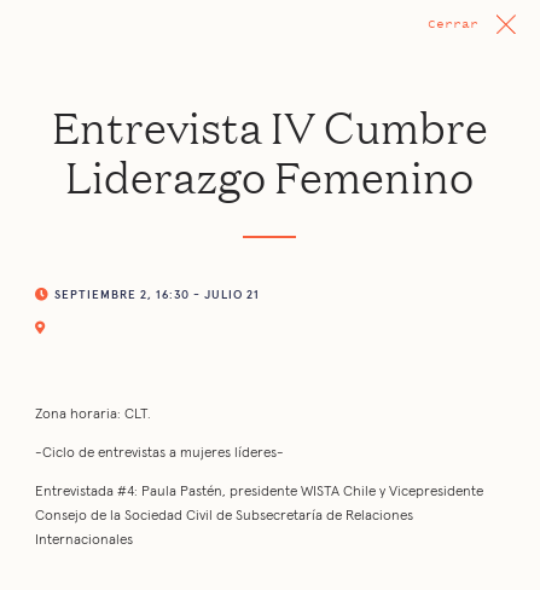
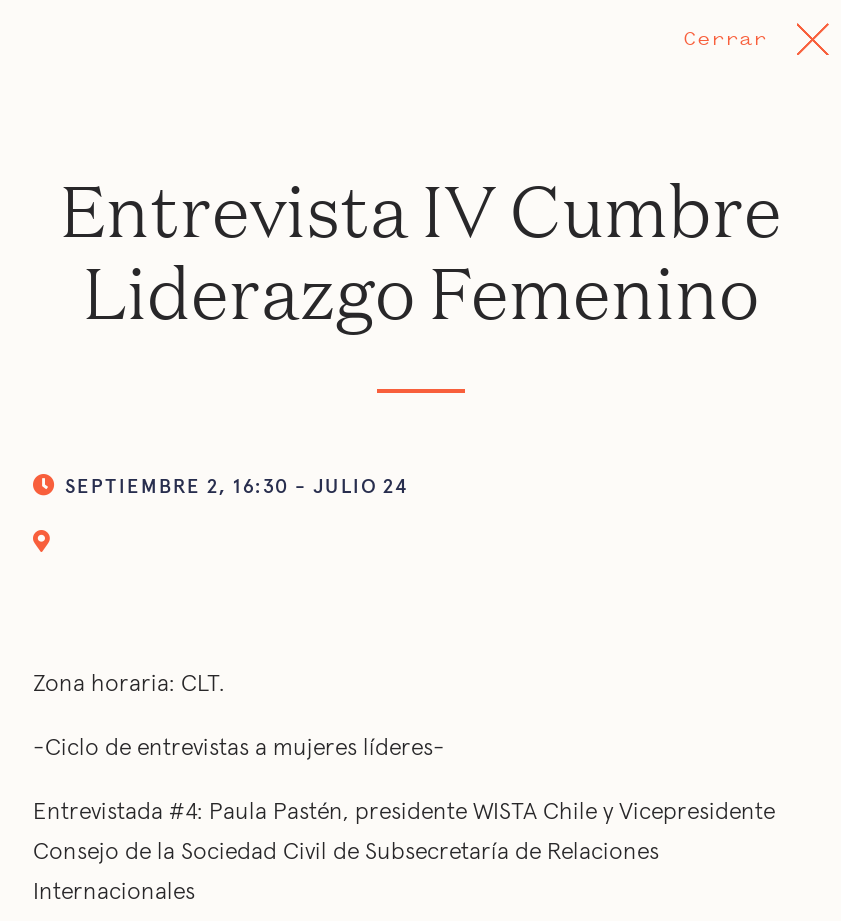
[51,289,260,301] SEPTIEMBRE 2, 16:30 - JULIO 21 -> [59,477,409,497] SEPTIEMBRE 2, 16:30 - JULIO 24

